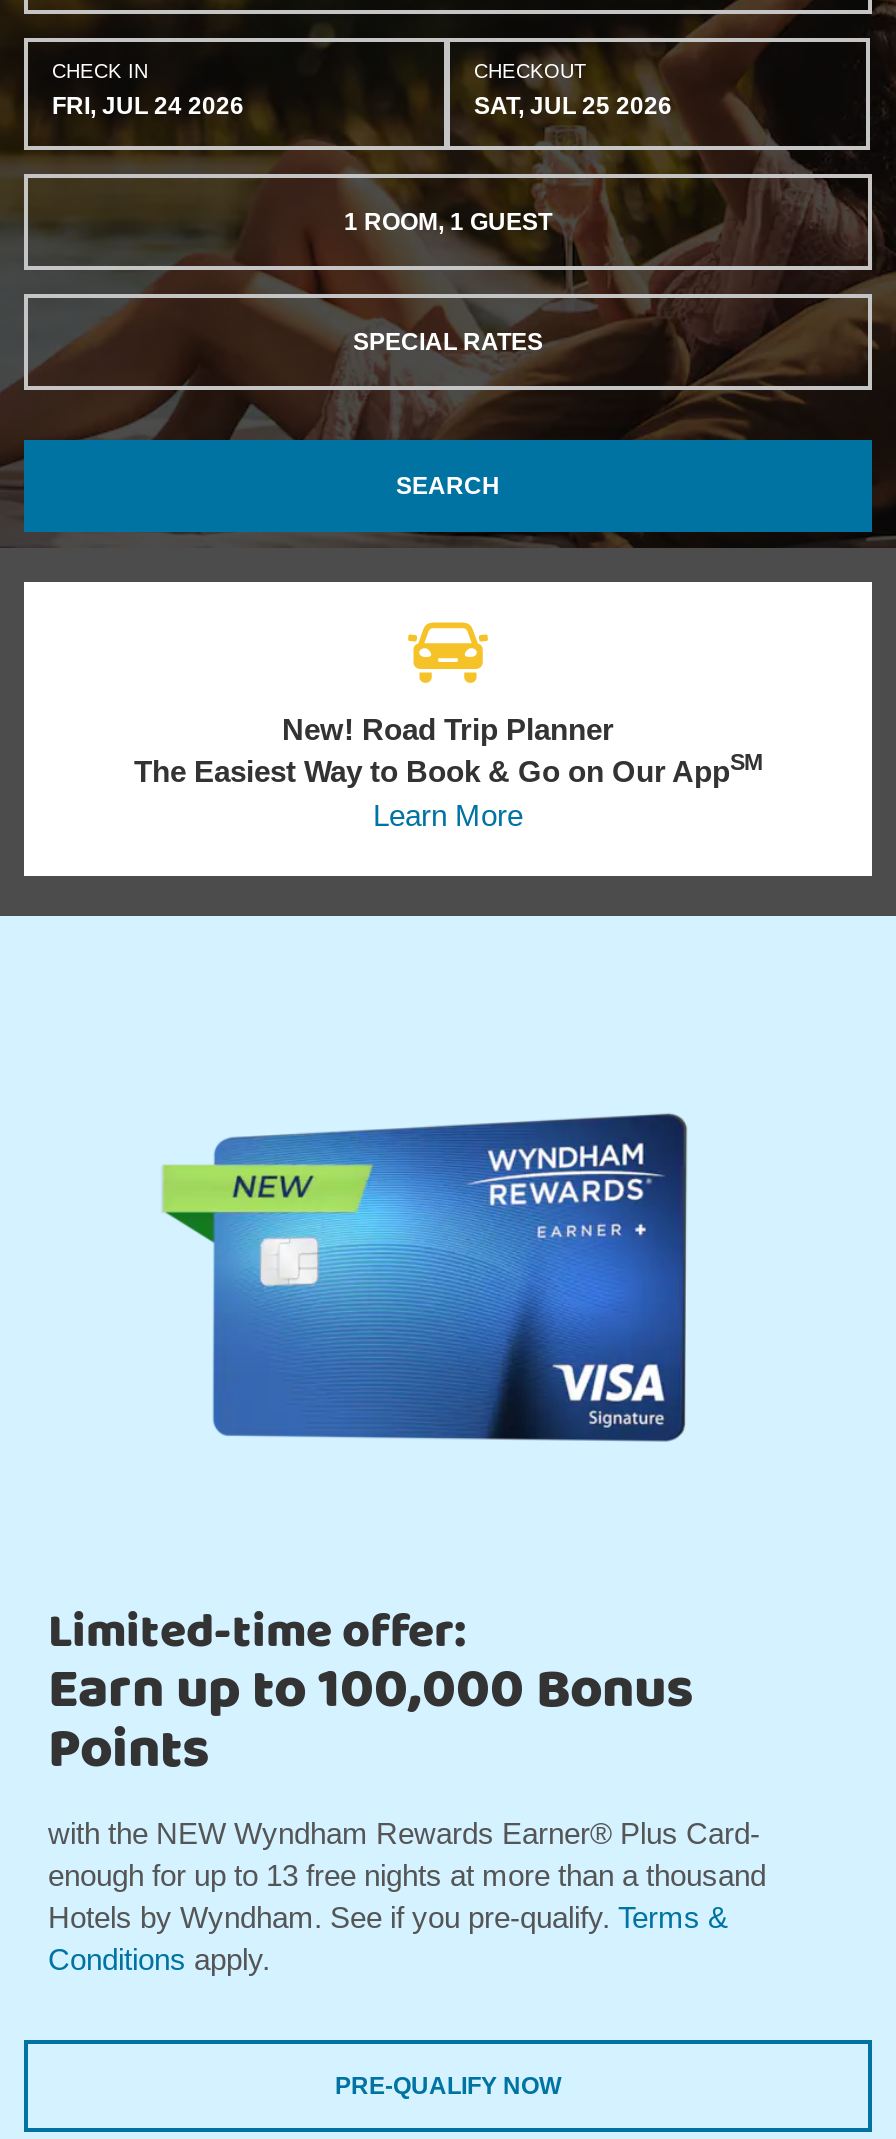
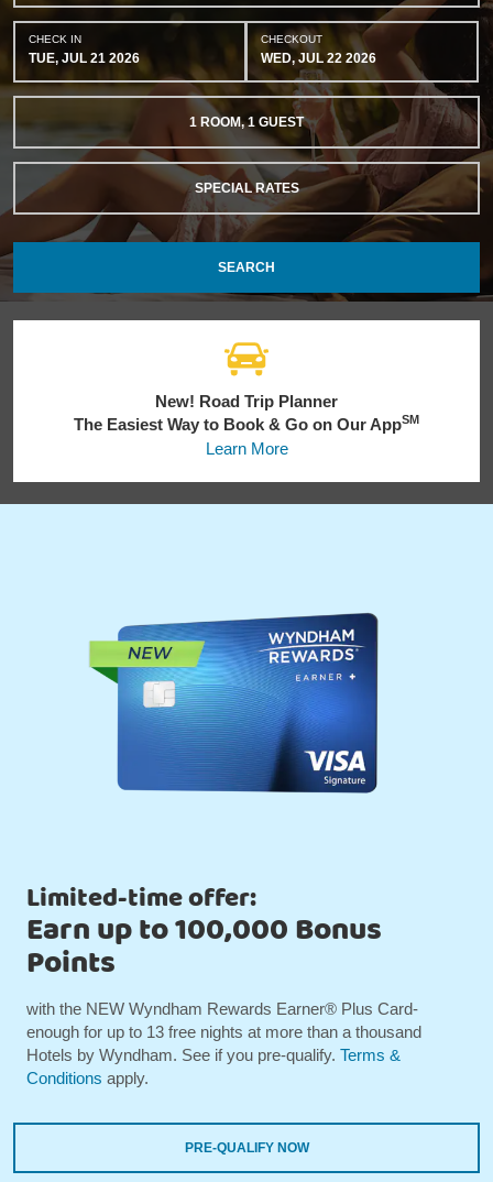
[52,92,244,120] FRI, JUL 24 2026 -> [29,51,140,66] TUE, JUL 21 2026
[474,92,672,120] SAT, JUL 25 2026 -> [261,51,376,66] WED, JUL 22 2026

